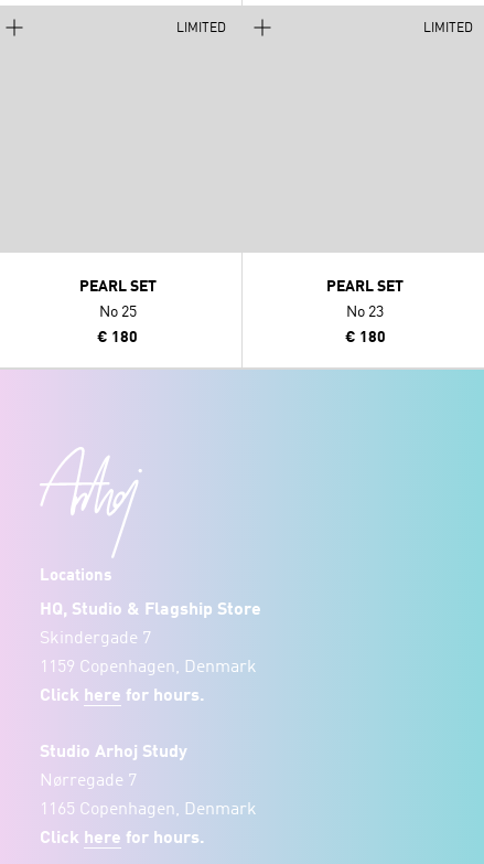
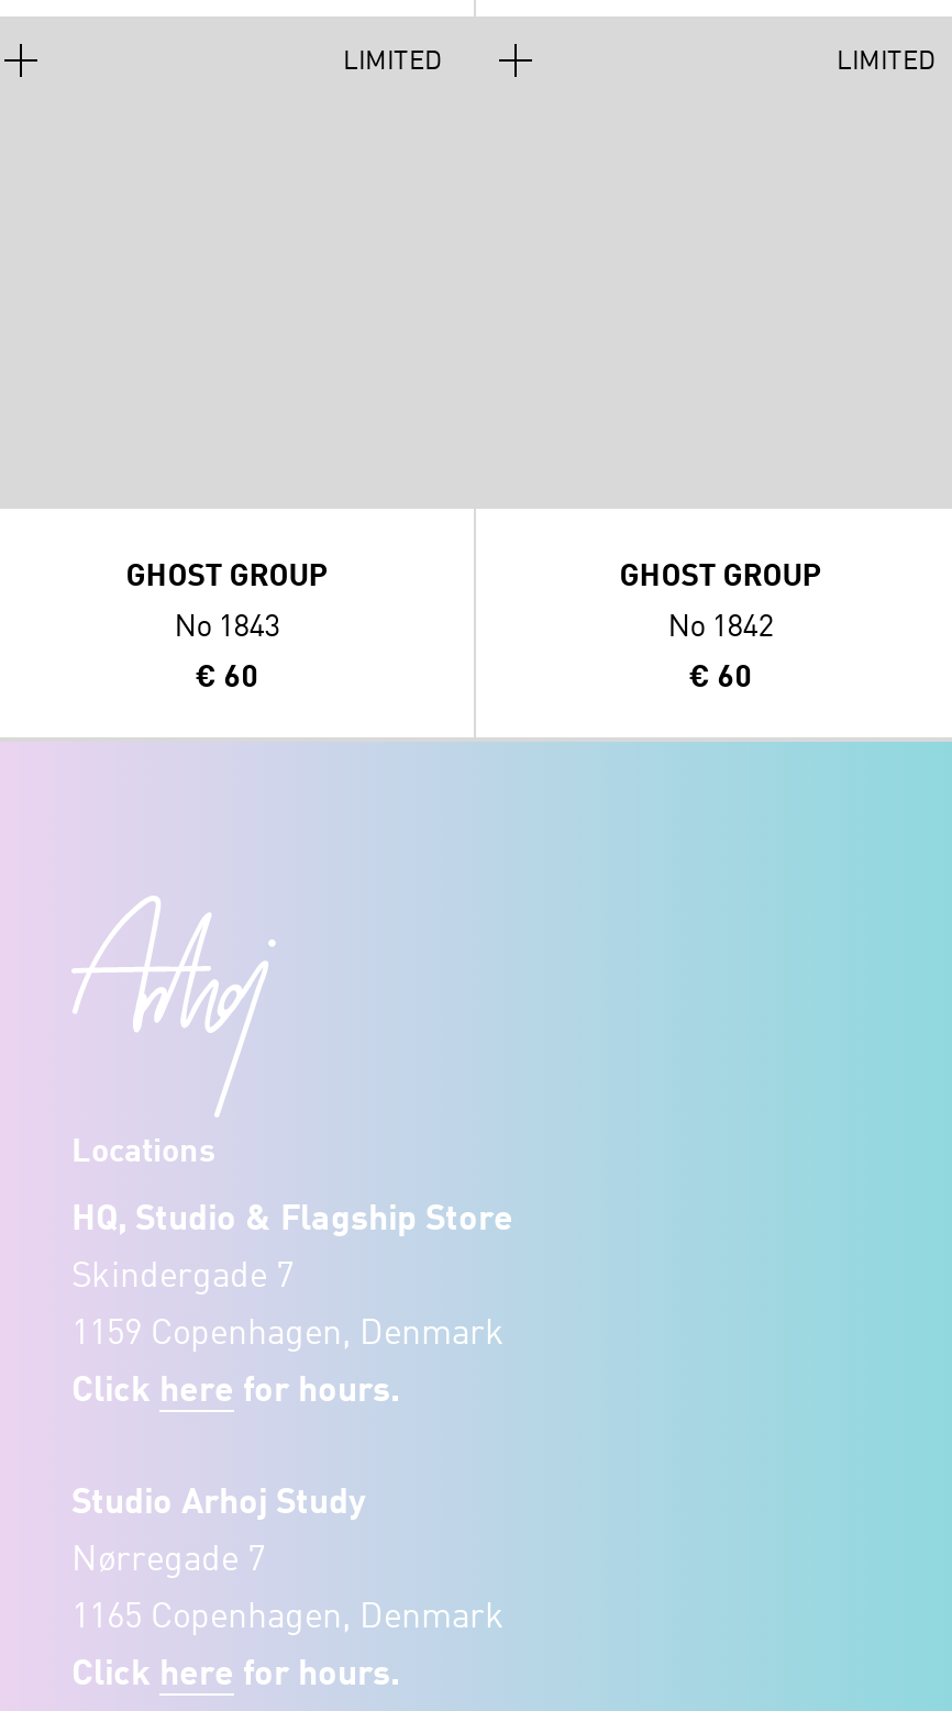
[79,279,156,294] PEARL SET -> [126,561,328,592] GHOST GROUP
[327,279,404,294] PEARL SET -> [619,561,822,592] GHOST GROUP
[99,304,136,320] No 25 -> [174,612,280,642] No 1843
[346,304,384,320] No 23 -> [668,612,773,642] No 1842
[97,330,138,345] € 180 -> [195,662,259,693] € 60
[345,330,386,345] € 180 -> [689,662,753,693] € 60

